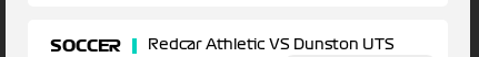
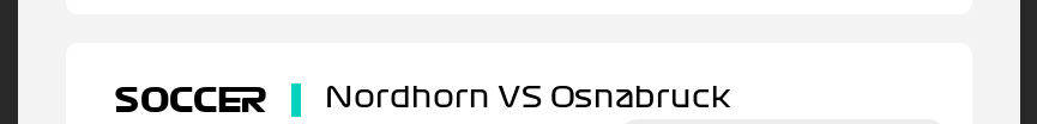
[148,38,395,52] Redcar Athletic VS Dunston UTS -> [325,83,730,112] Nordhorn VS Osnabruck

